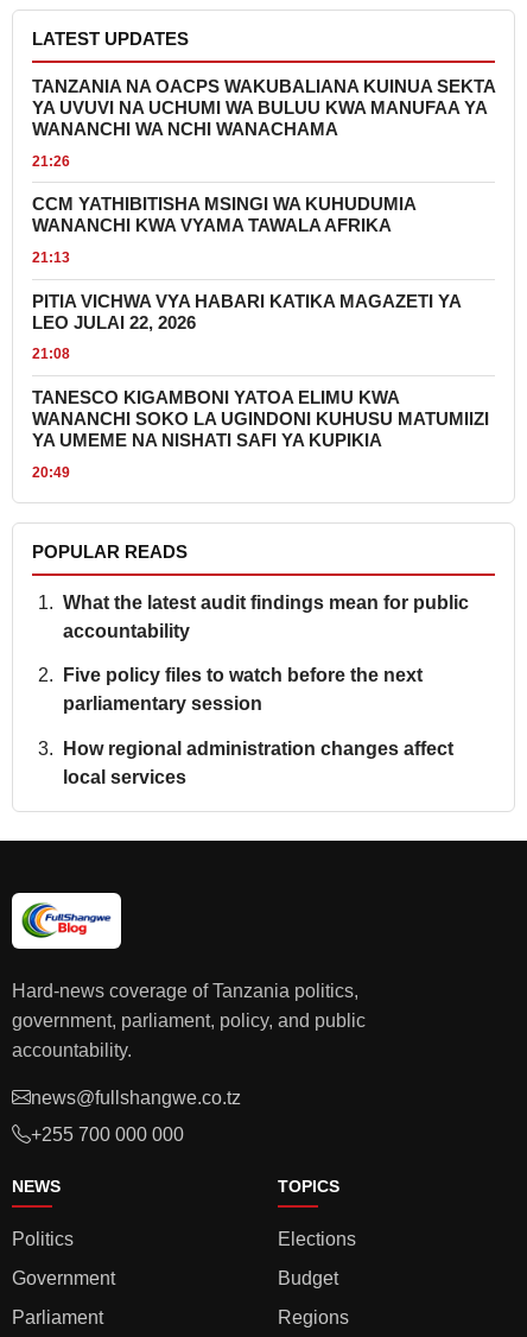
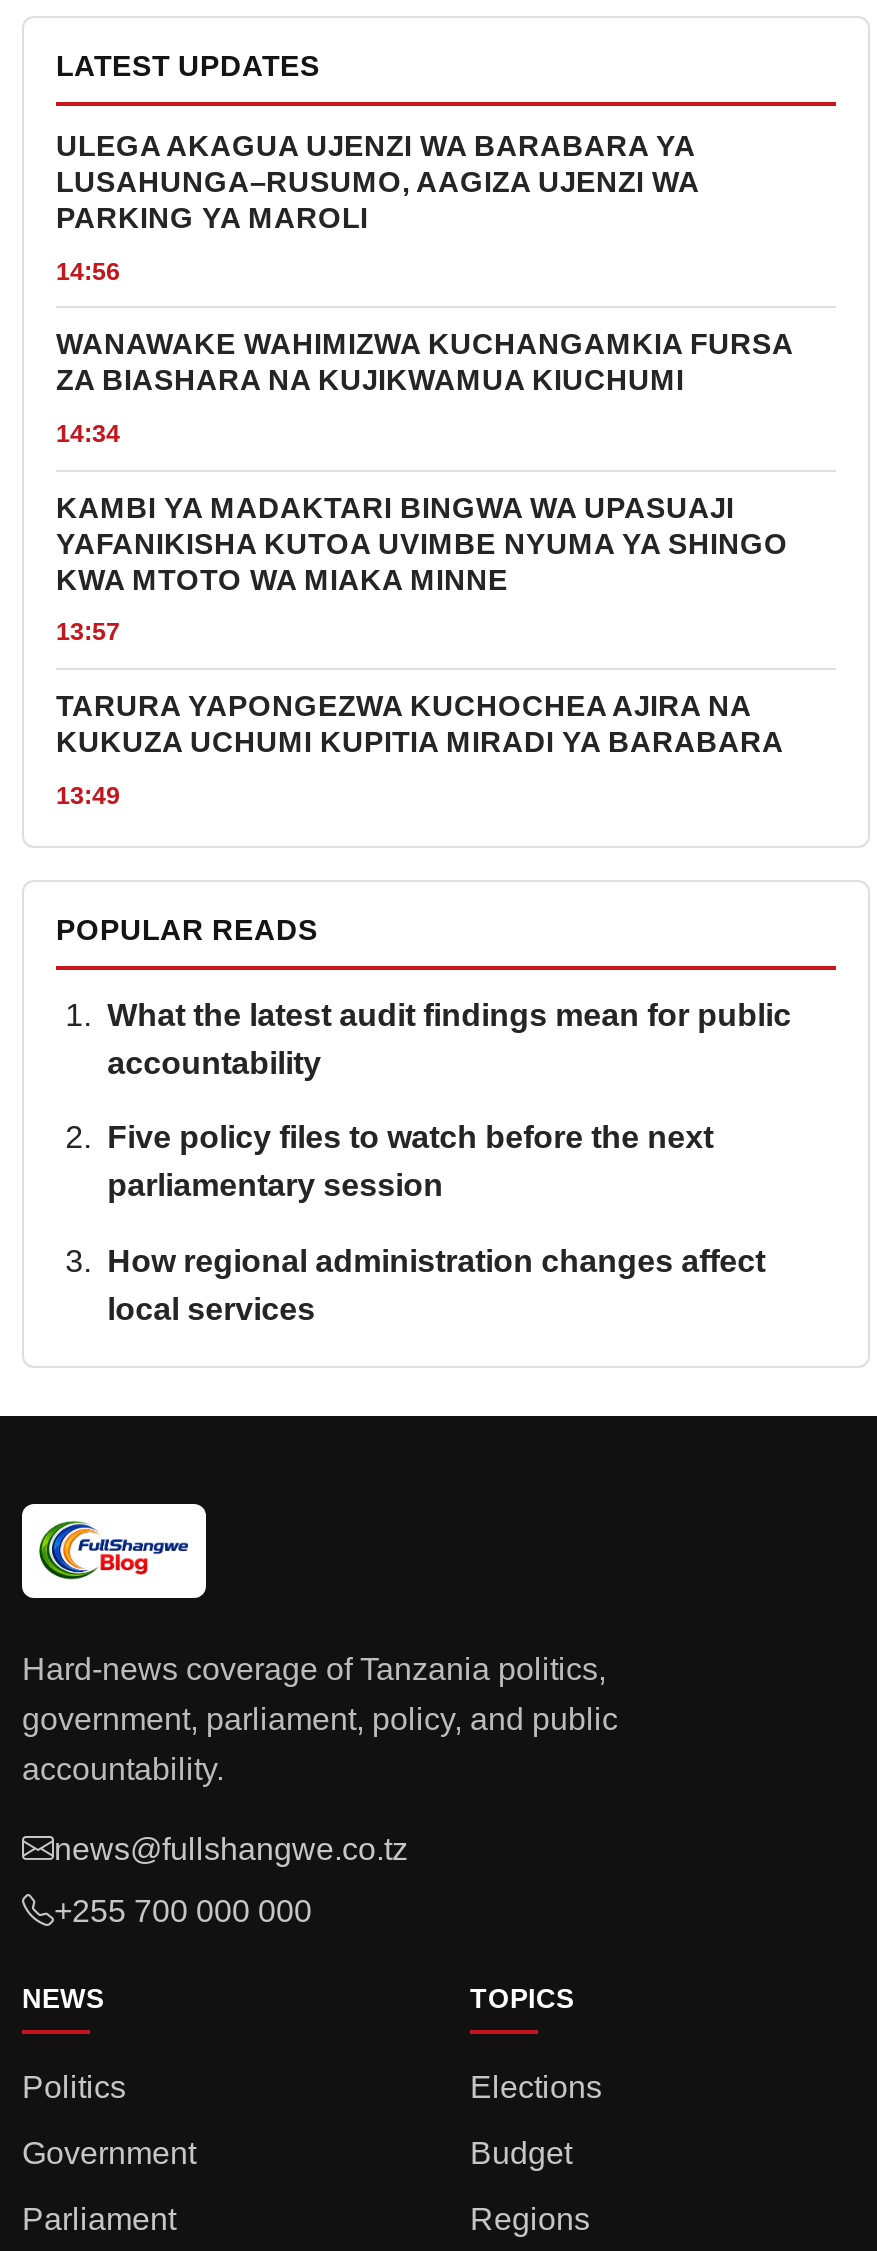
[32,77,495,139] TANZANIA NA OACPS WAKUBALIANA KUINUA SEKTA | YA UVUVI NA UCHUMI WA BULUU KWA MANUFAA YA | WANANCHI WA NCHI WANACHAMA -> [56,130,698,234] ULEGA AKAGUA UJENZI WA BARABARA YA | LUSAHUNGA–RUSUMO, AAGIZA UJENZI WA | PARKING YA MAROLI
[32,153,70,169] 21:26 -> [56,257,120,285] 14:56
[32,195,415,235] CCM YATHIBITISHA MSINGI WA KUHUDUMIA | WANANCHI KWA VYAMA TAWALA AFRIKA -> [56,329,792,397] WANAWAKE WAHIMIZWA KUCHANGAMKIA FURSA | ZA BIASHARA NA KUJIKWAMUA KIUCHUMI
[32,249,70,266] 21:13 -> [56,420,120,448] 14:34
[32,292,461,332] PITIA VICHWA VYA HABARI KATIKA MAGAZETI YA | LEO JULAI 22, 2026 -> [56,491,788,595] KAMBI YA MADAKTARI BINGWA WA UPASUAJI | YAFANIKISHA KUTOA UVIMBE NYUMA YA SHINGO | KWA MTOTO WA MIAKA MINNE
[32,346,70,363] 21:08 -> [56,619,120,647] 13:57
[32,388,489,450] TANESCO KIGAMBONI YATOA ELIMU KWA | WANANCHI SOKO LA UGINDONI KUHUSU MATUMIIZI | YA UMEME NA NISHATI SAFI YA KUPIKIA -> [56,690,784,758] TARURA YAPONGEZWA KUCHOCHEA AJIRA NA | KUKUZA UCHUMI KUPITIA MIRADI YA BARABARA
[32,464,70,481] 20:49 -> [56,782,120,810] 13:49

